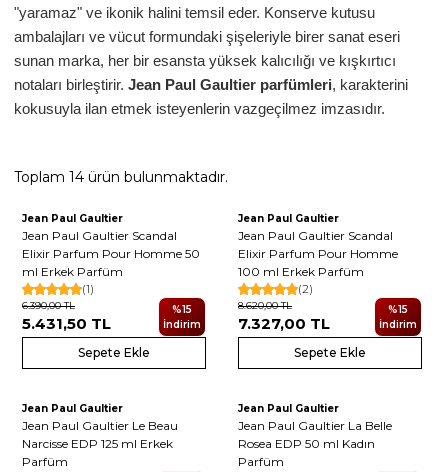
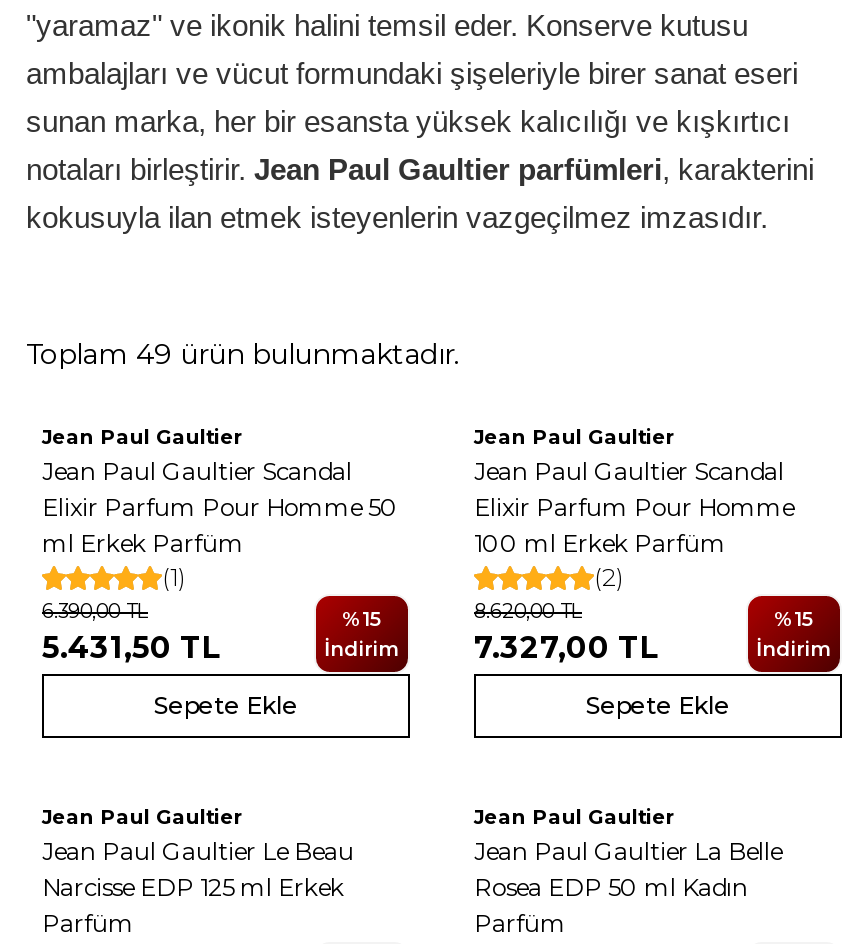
[14,168,228,186] Toplam 14 ürün bulunmaktadır. -> [26,336,460,372] Toplam 49 ürün bulunmaktadır.

